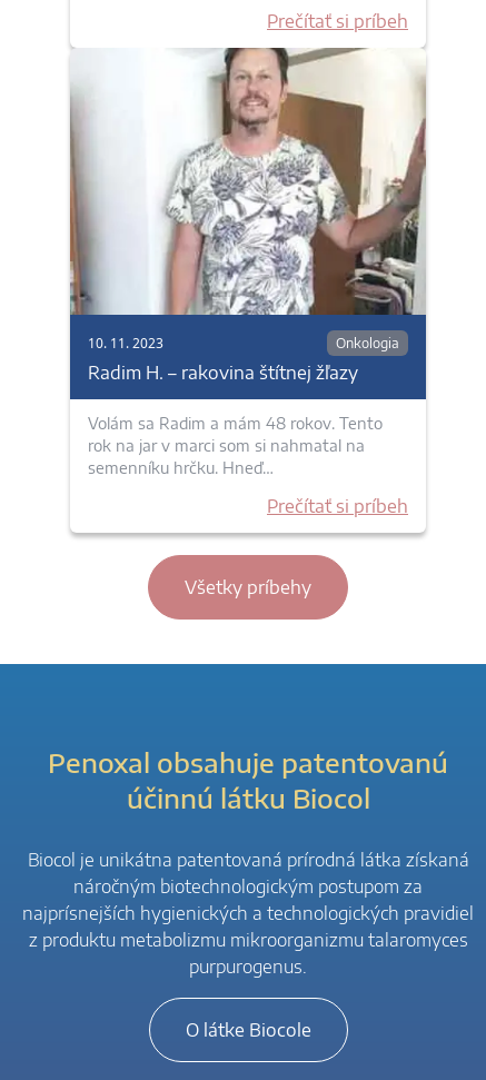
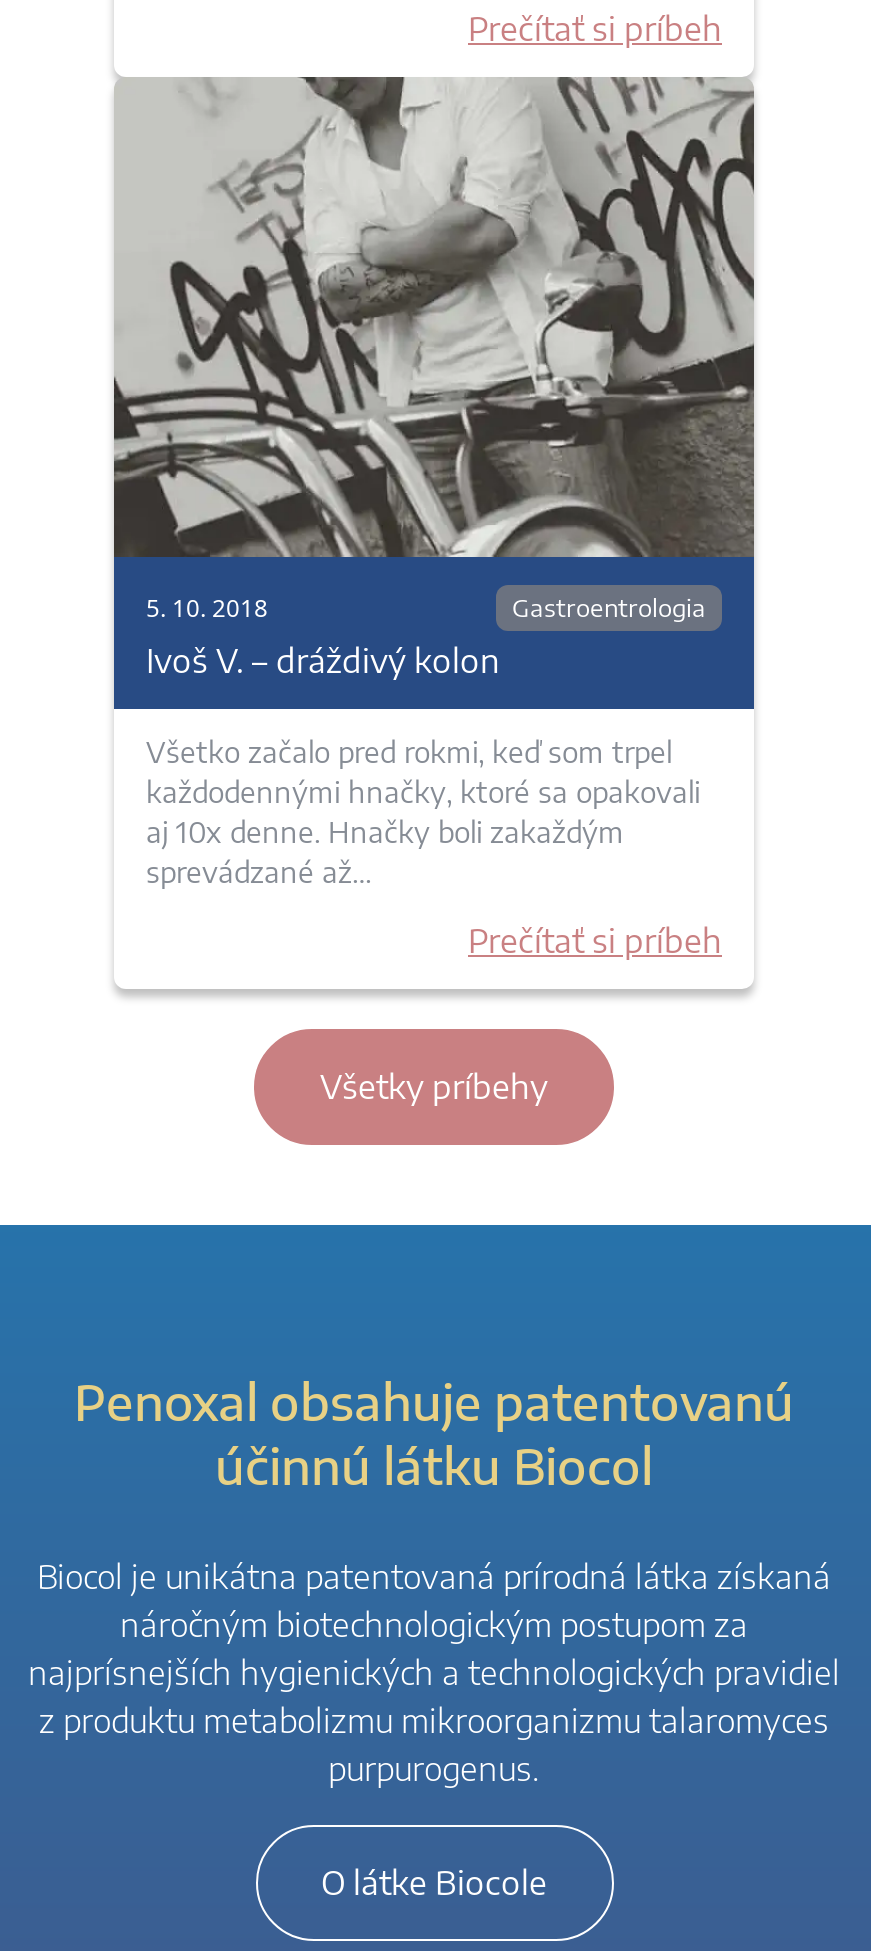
[69,48,426,384] [image] | 10. 11. 2023 | Onkologia | Radim H. – rakovina štítnej žľazy -> [112,75,756,681] [image] | 5. 10. 2018 | Gastroentrologia | Ivoš V. – dráždivý kolon
[88,414,383,477] Volám sa Radim a mám 48 rokov. Tento | rok na jar v marci som si nahmatal na | semenníku hrčku. Hneď… -> [146,735,700,889] Všetko začalo pred rokmi, keď som trpel | každodennými hnačky, ktoré sa opakovali | aj 10x denne. Hnačky boli zakaždým | sprevádzané až…

